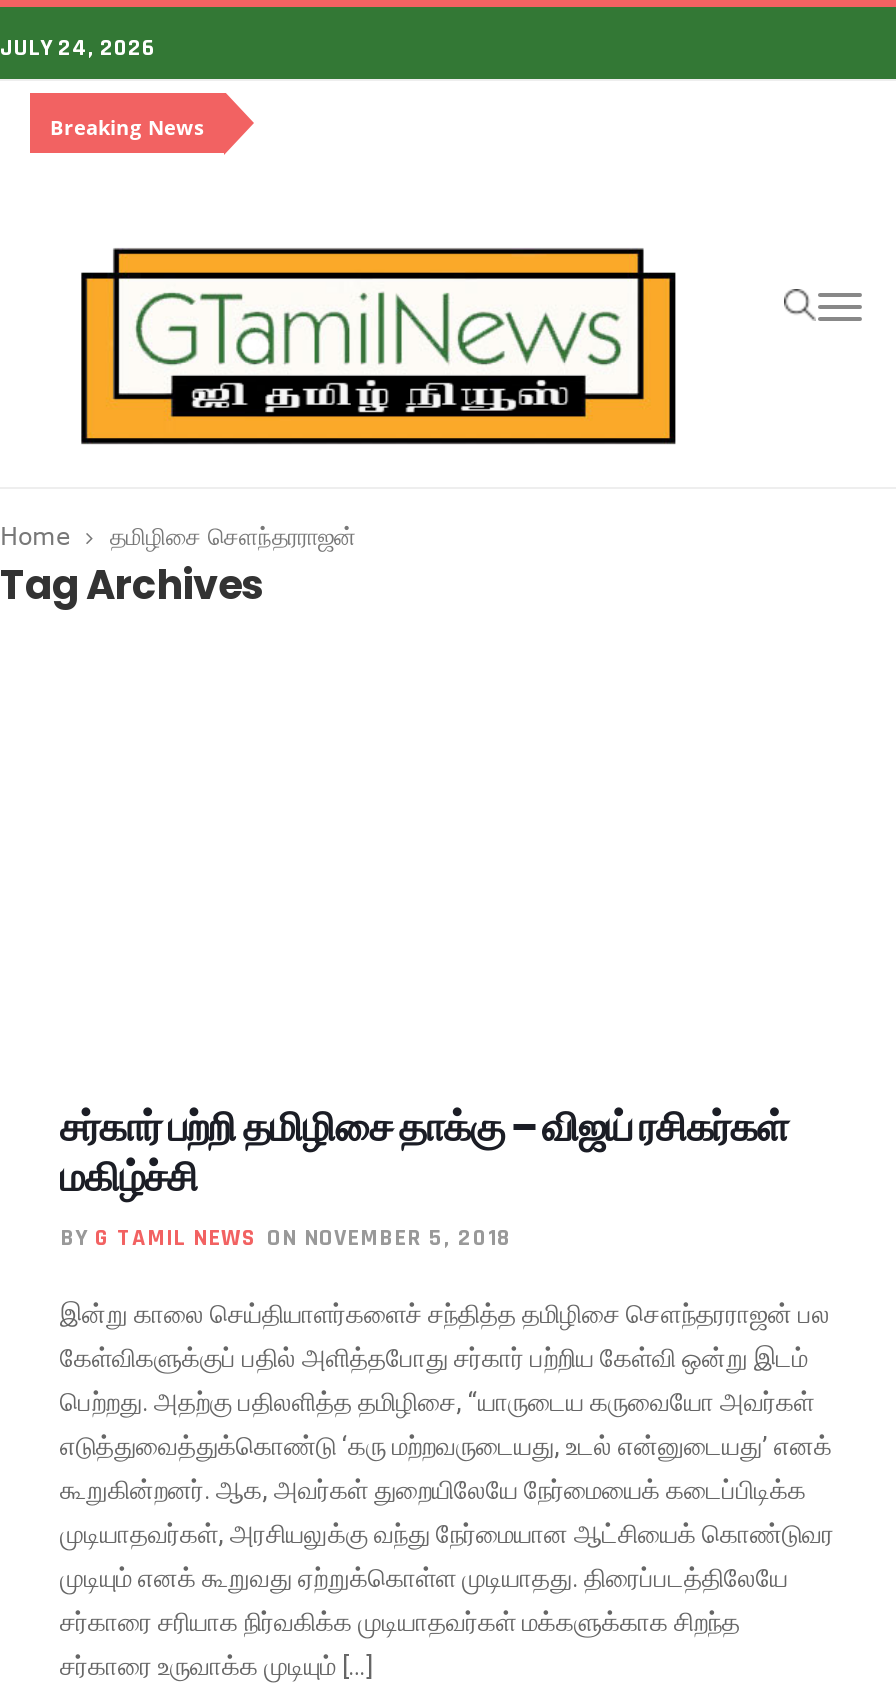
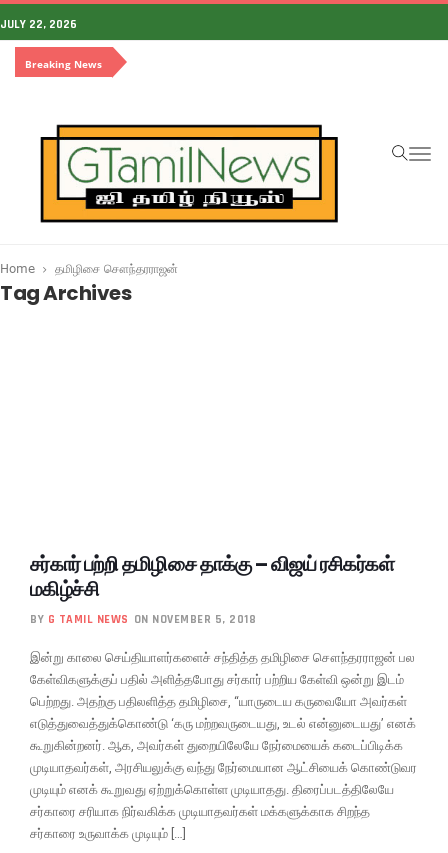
[0,33,156,63] JULY 24, 2026 -> [0,17,77,32] JULY 22, 2026

